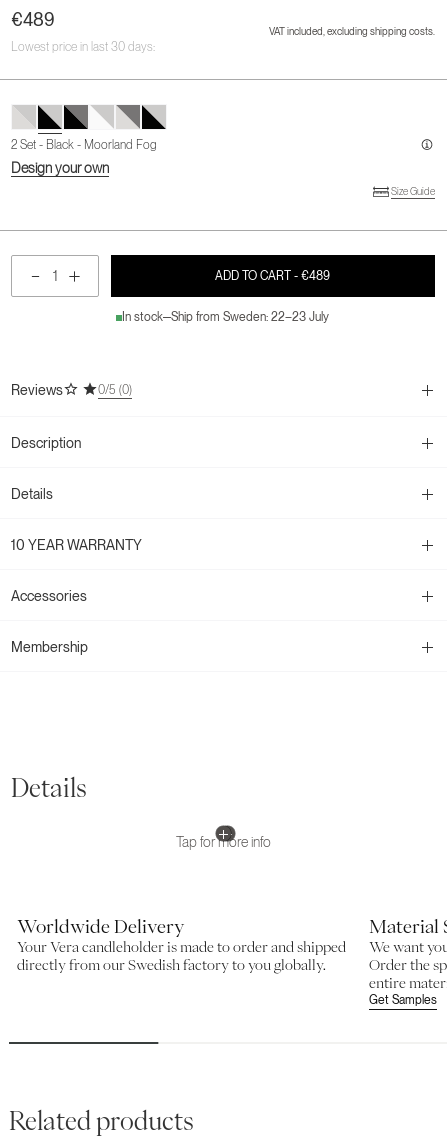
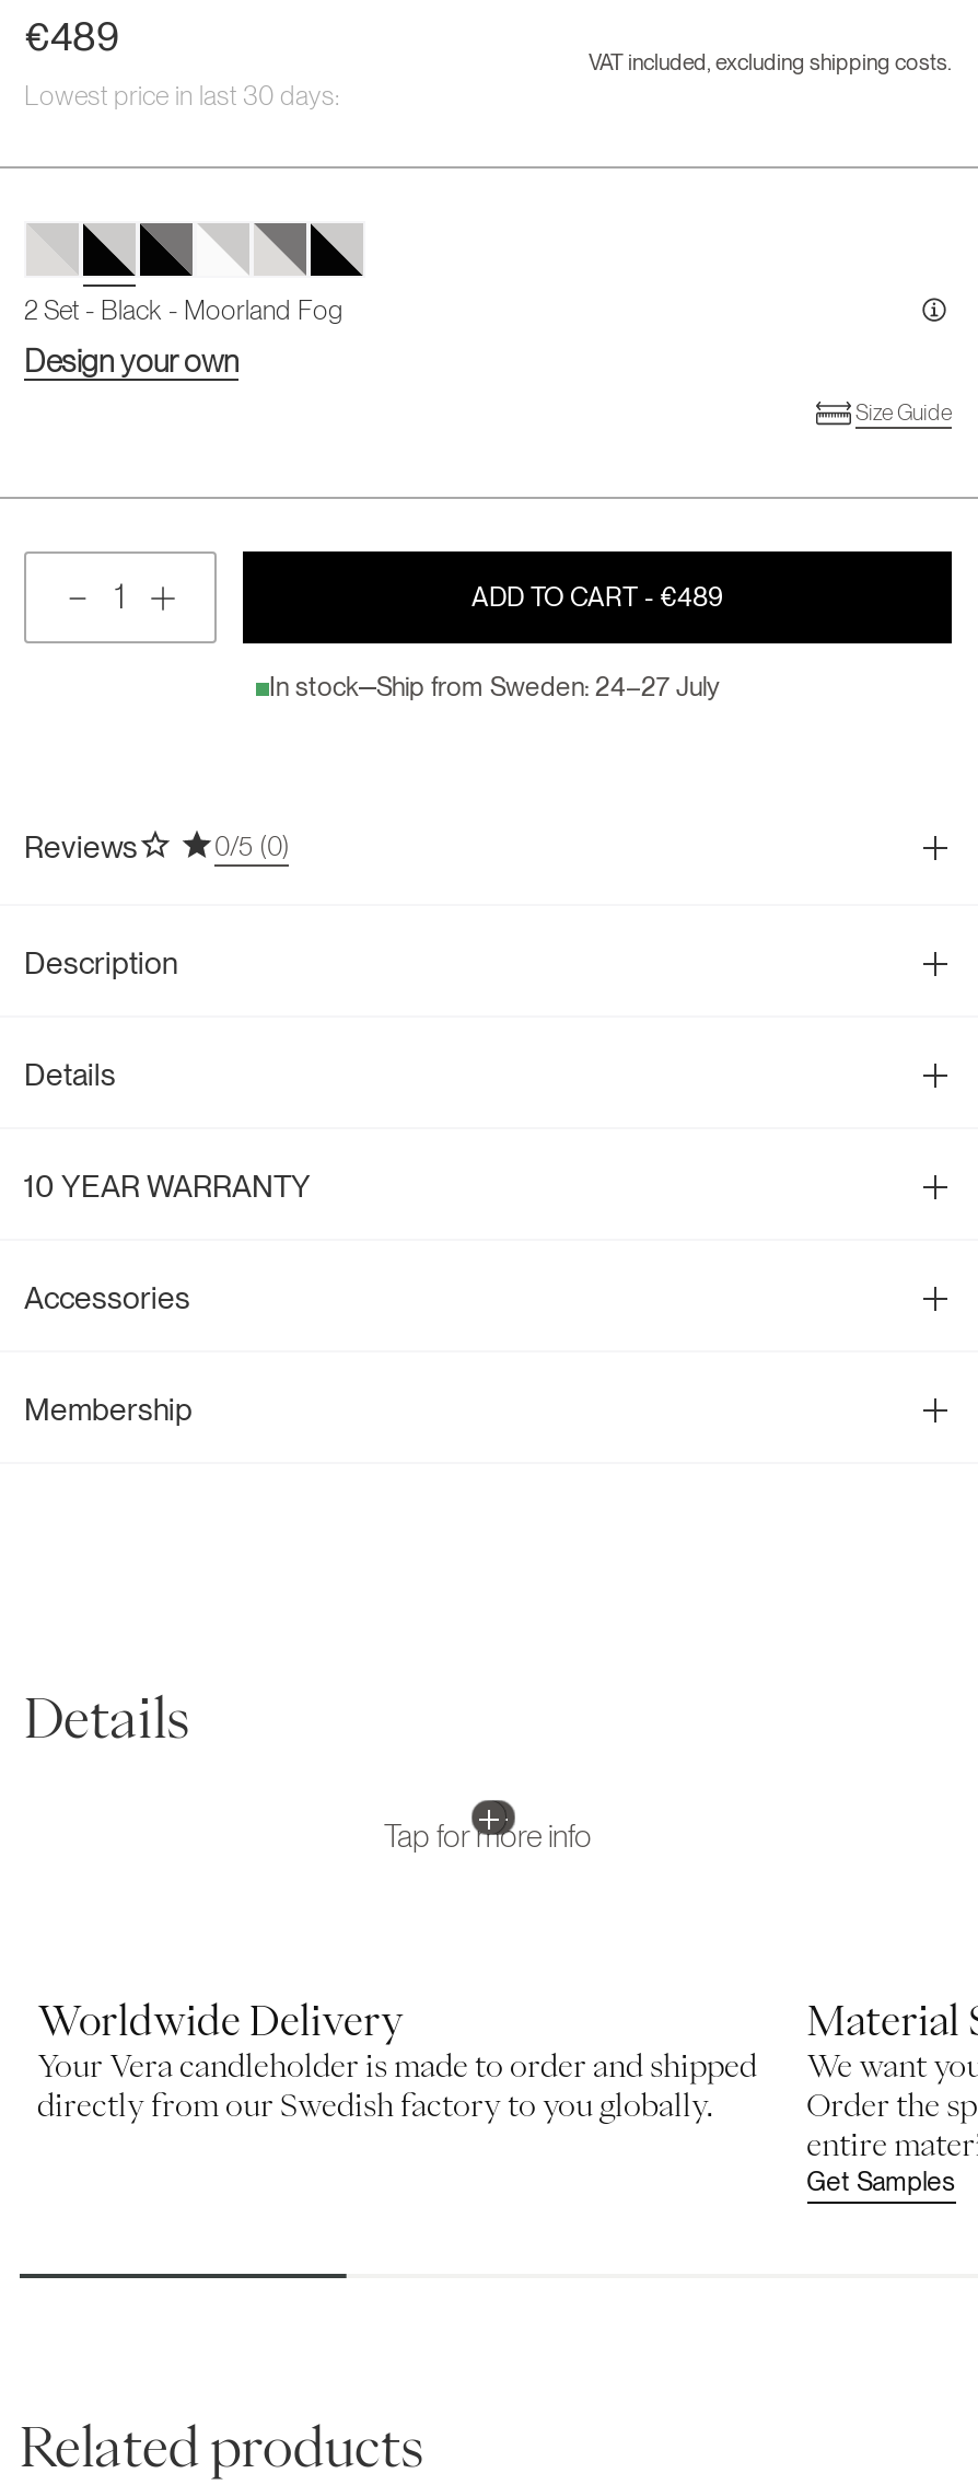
[122,310,329,324] In stock Ship from Sweden: 22–23 July -> [269,672,720,702] In stock Ship from Sweden: 24–27 July

